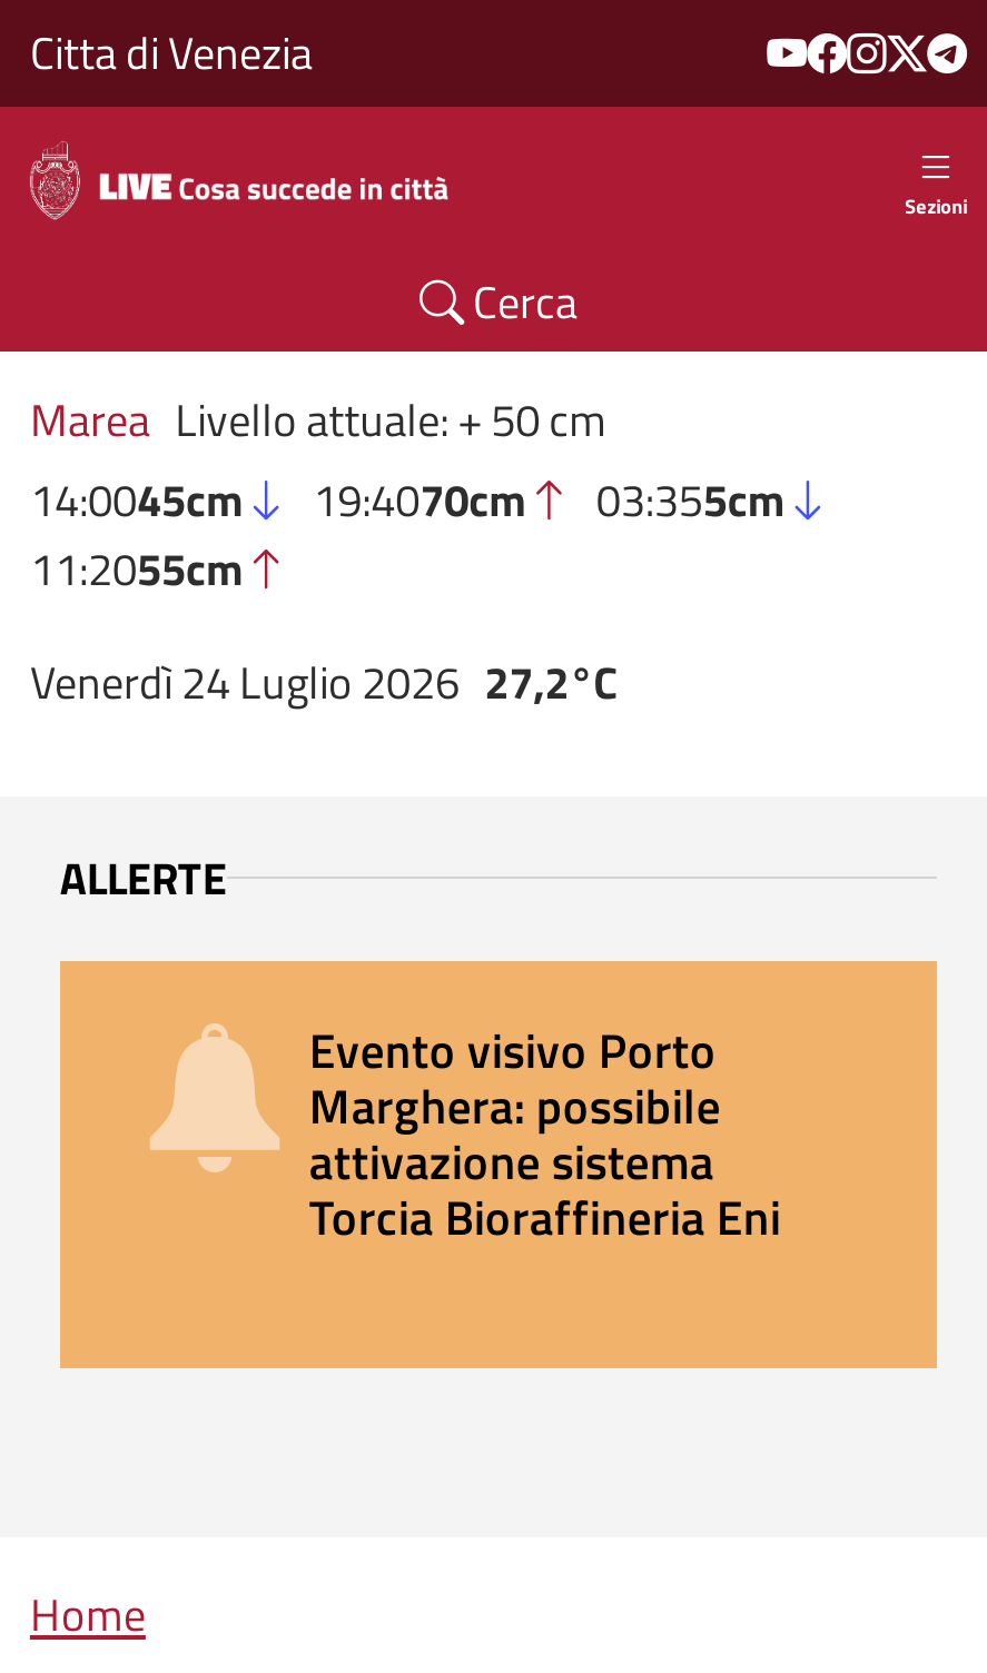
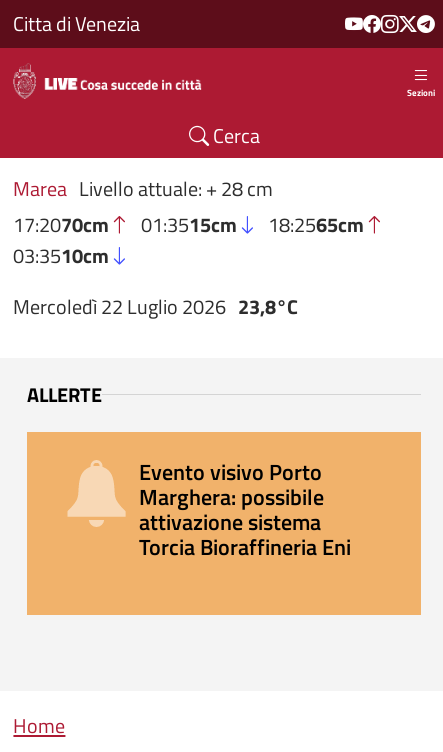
[30,385,785,603] Marea Livello attuale: + 50 cm | 14:0045cm | 19:4070cm | 03:355cm | 11:2055cm -> [13,173,364,271] Marea Livello attuale: + 28 cm | 17:2070cm | 01:3515cm | 18:2565cm | 03:3510cm
[30,648,618,717] Venerdì 24 Luglio 2026 27,2°C -> [13,291,298,322] Mercoledì 22 Luglio 2026 23,8°C

